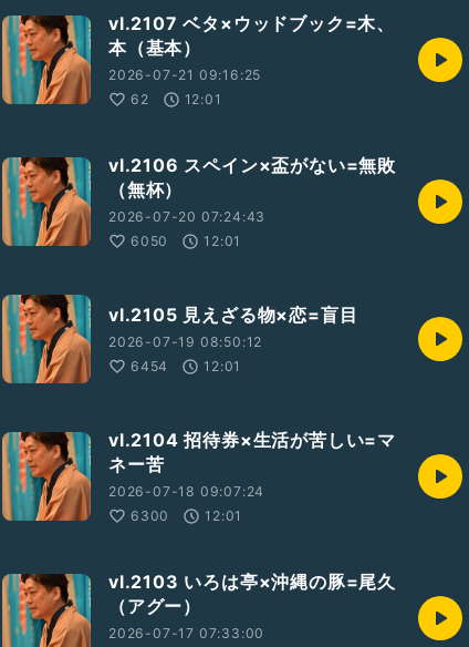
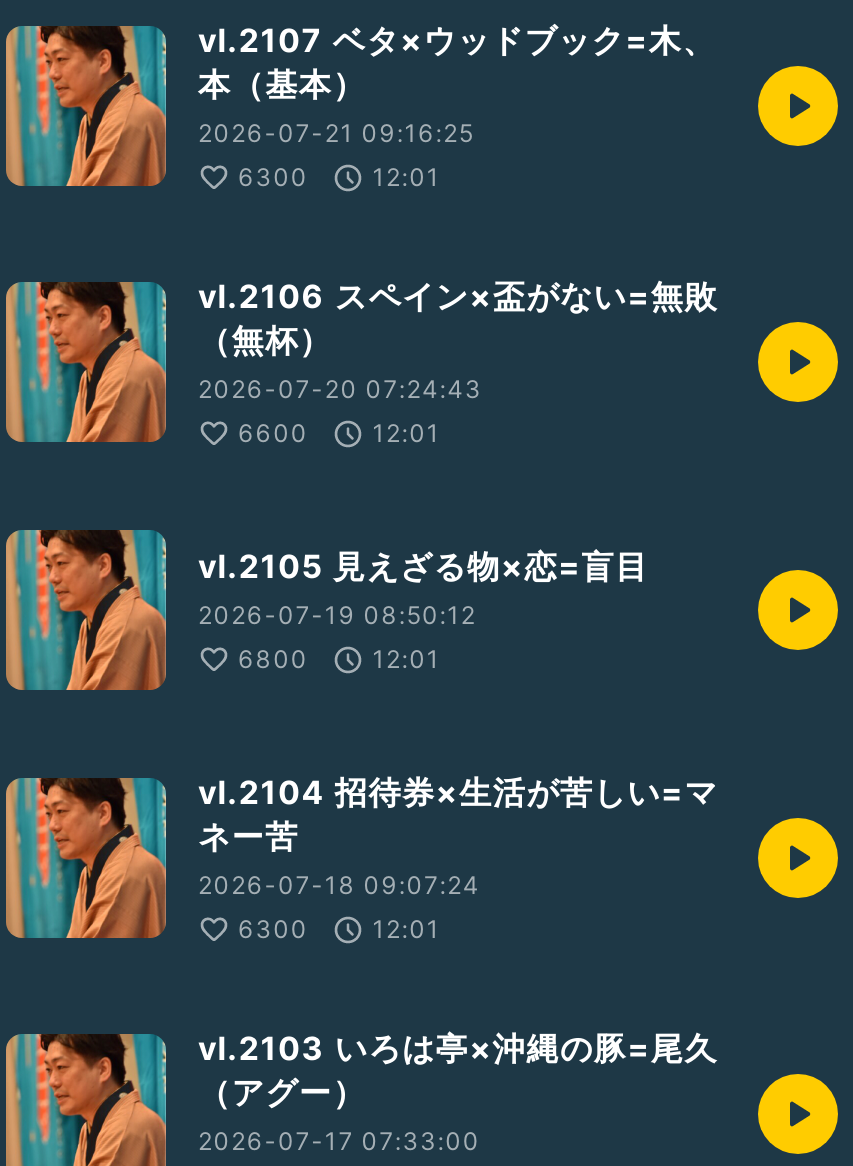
[131,91,149,107] 62 -> [238,162,308,192] 6300
[131,233,168,249] 6050 -> [238,418,308,448] 6600
[131,358,168,374] 6454 -> [238,644,308,674] 6800

